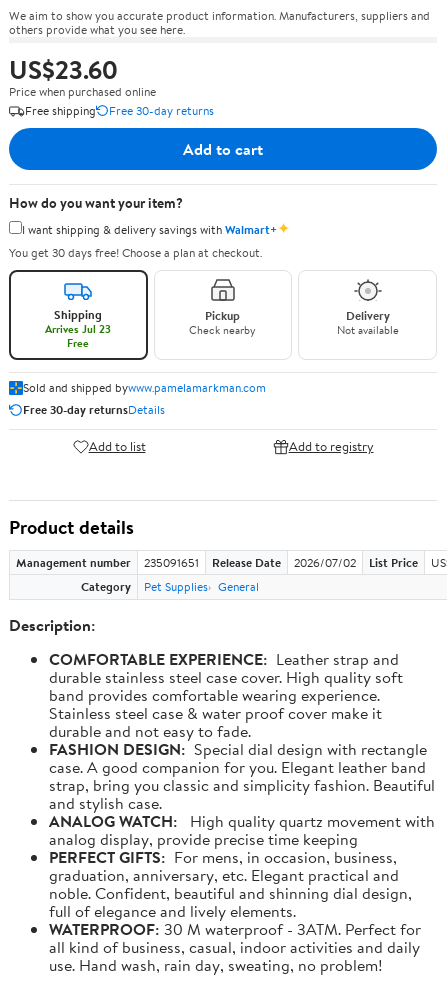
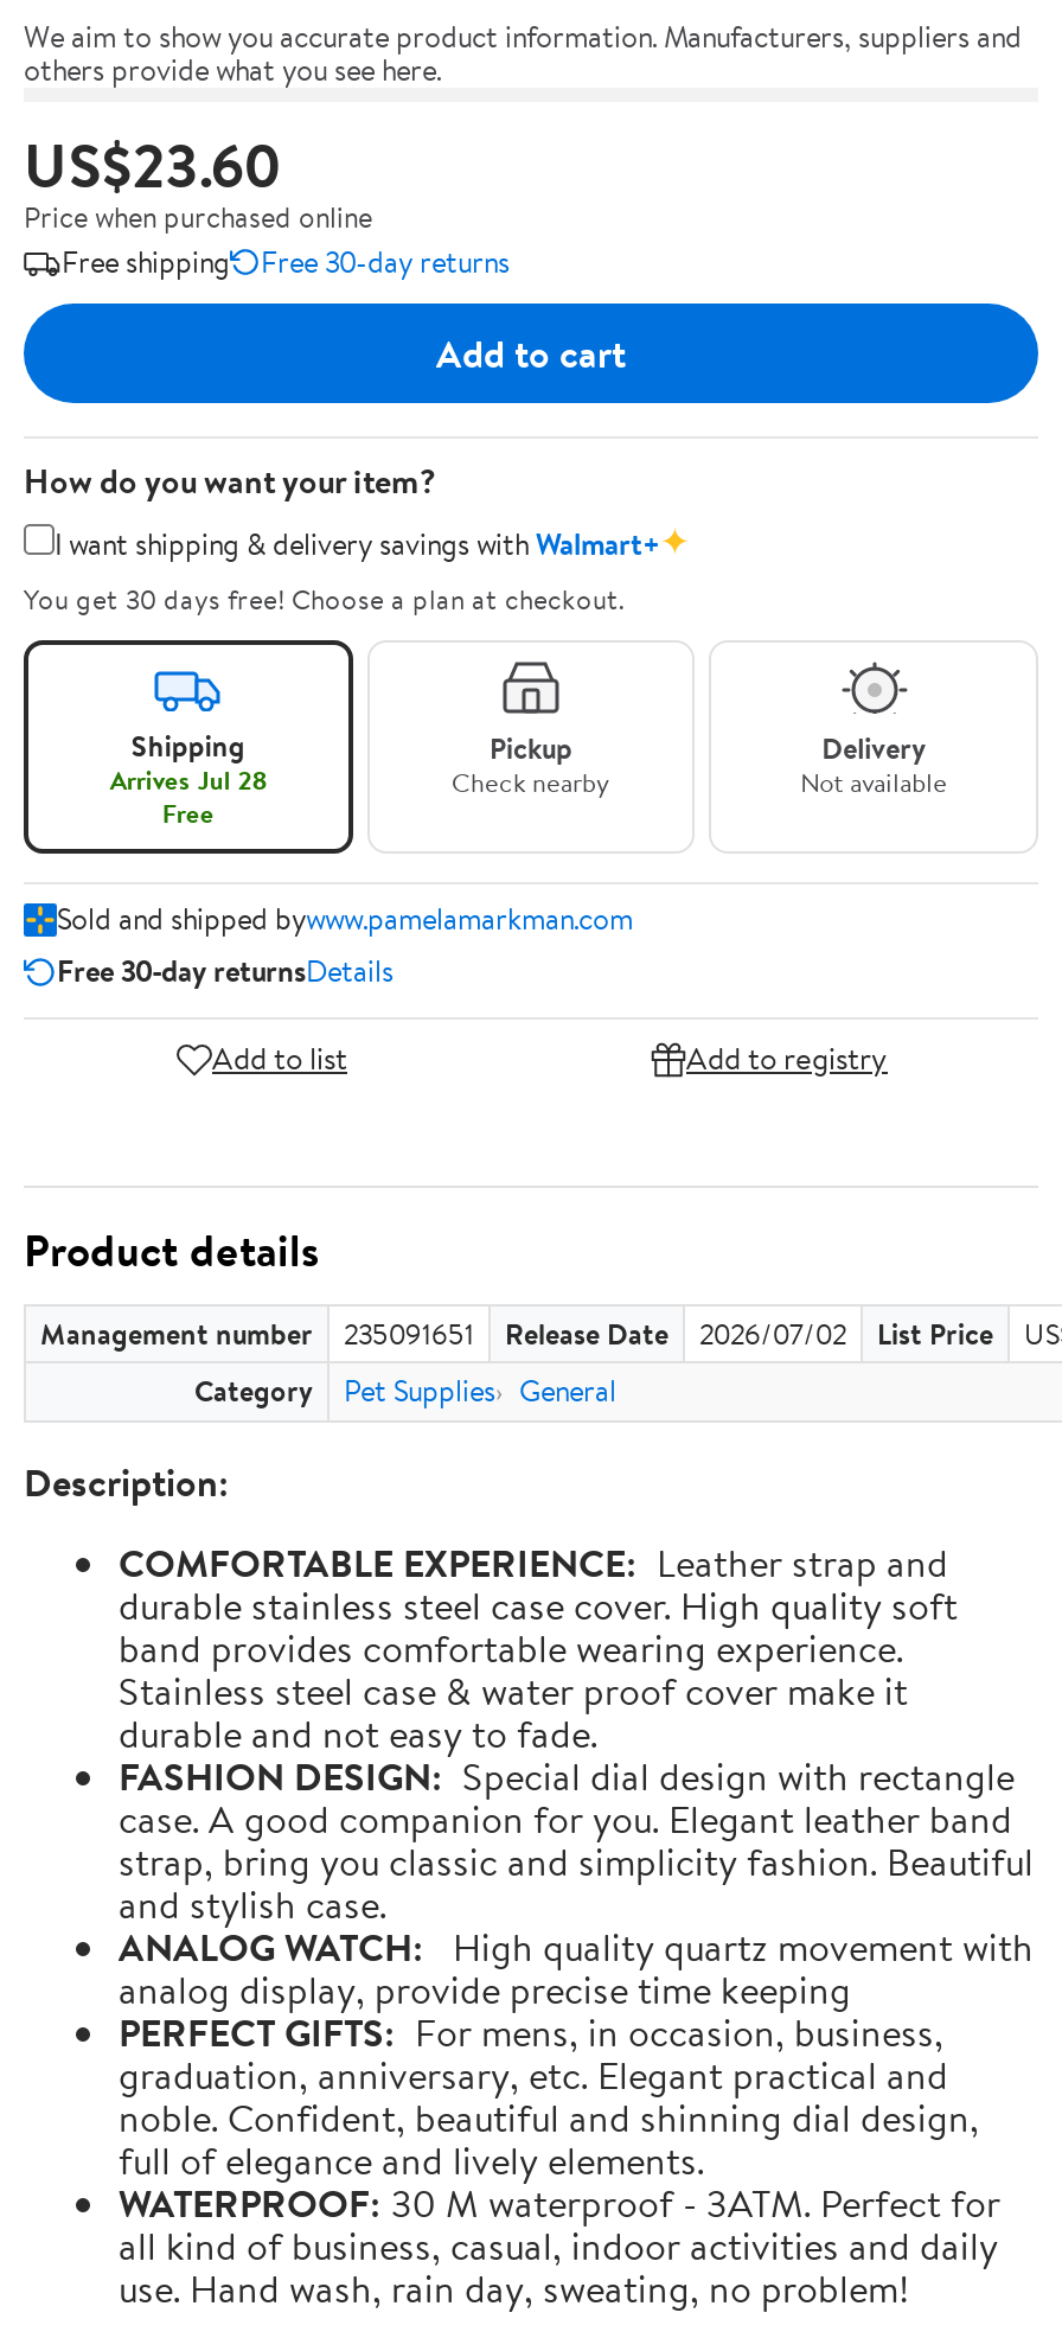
[45,321,111,337] Arrives Jul 23 -> [110,761,266,799] Arrives Jul 28

